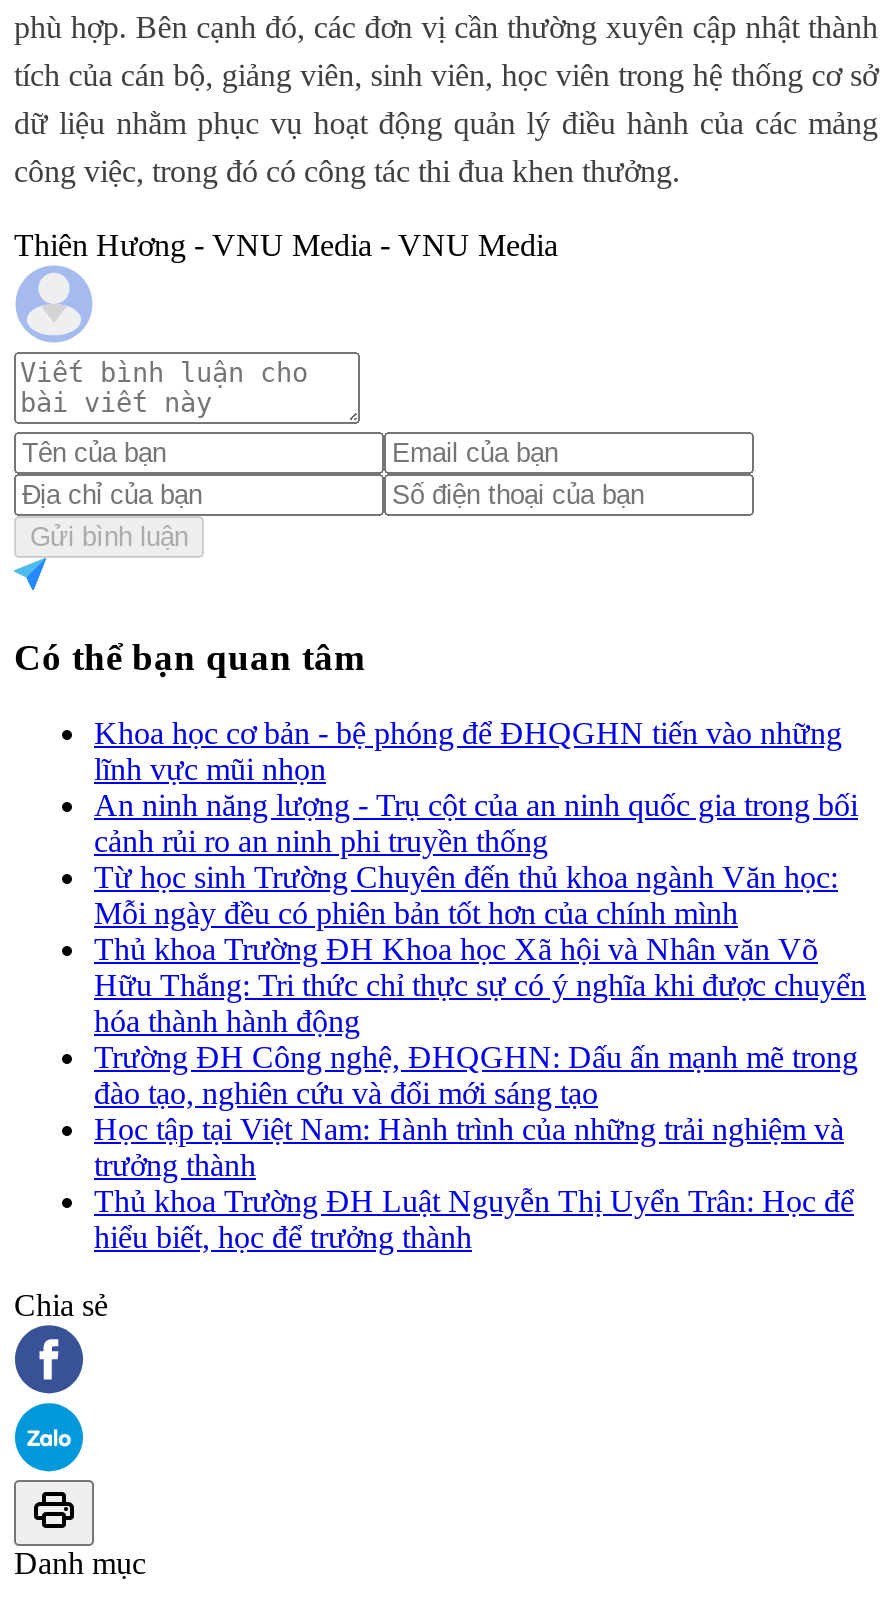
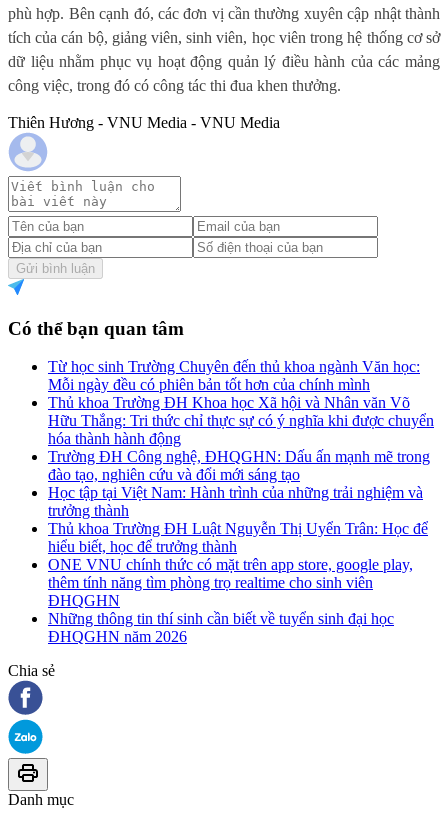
[94,716,858,858] Khoa học cơ bản - bệ phóng để ĐHQGHN tiến vào những | lĩnh vực mũi nhọn | An ninh năng lượng - Trụ cột của an ninh quốc gia trong bối | cảnh rủi ro an ninh phi truyền thống -> none
moved [94,860,866,1254] -> [48,358,434,555]: Từ học sinh Trường Chuyên đến thủ khoa ngành Văn học: | Mỗi ngày đều có phiên bản tốt hơn của chính mình | Thủ khoa Trường ĐH Khoa học Xã hội và Nhân văn Võ | ... | Thủ khoa Trường ĐH Luật Nguyễn Thị Uyển Trân: Học để | hiểu biết, học để trưởng thành
none -> [48,556,413,645] ONE VNU chính thức có mặt trên app store, google play, | thêm tính năng tìm phòng trọ realtime cho sinh viên | ĐHQGHN | Những thông tin thí sinh cần biết về tuyển sinh đại học | ĐHQGHN năm 2026

